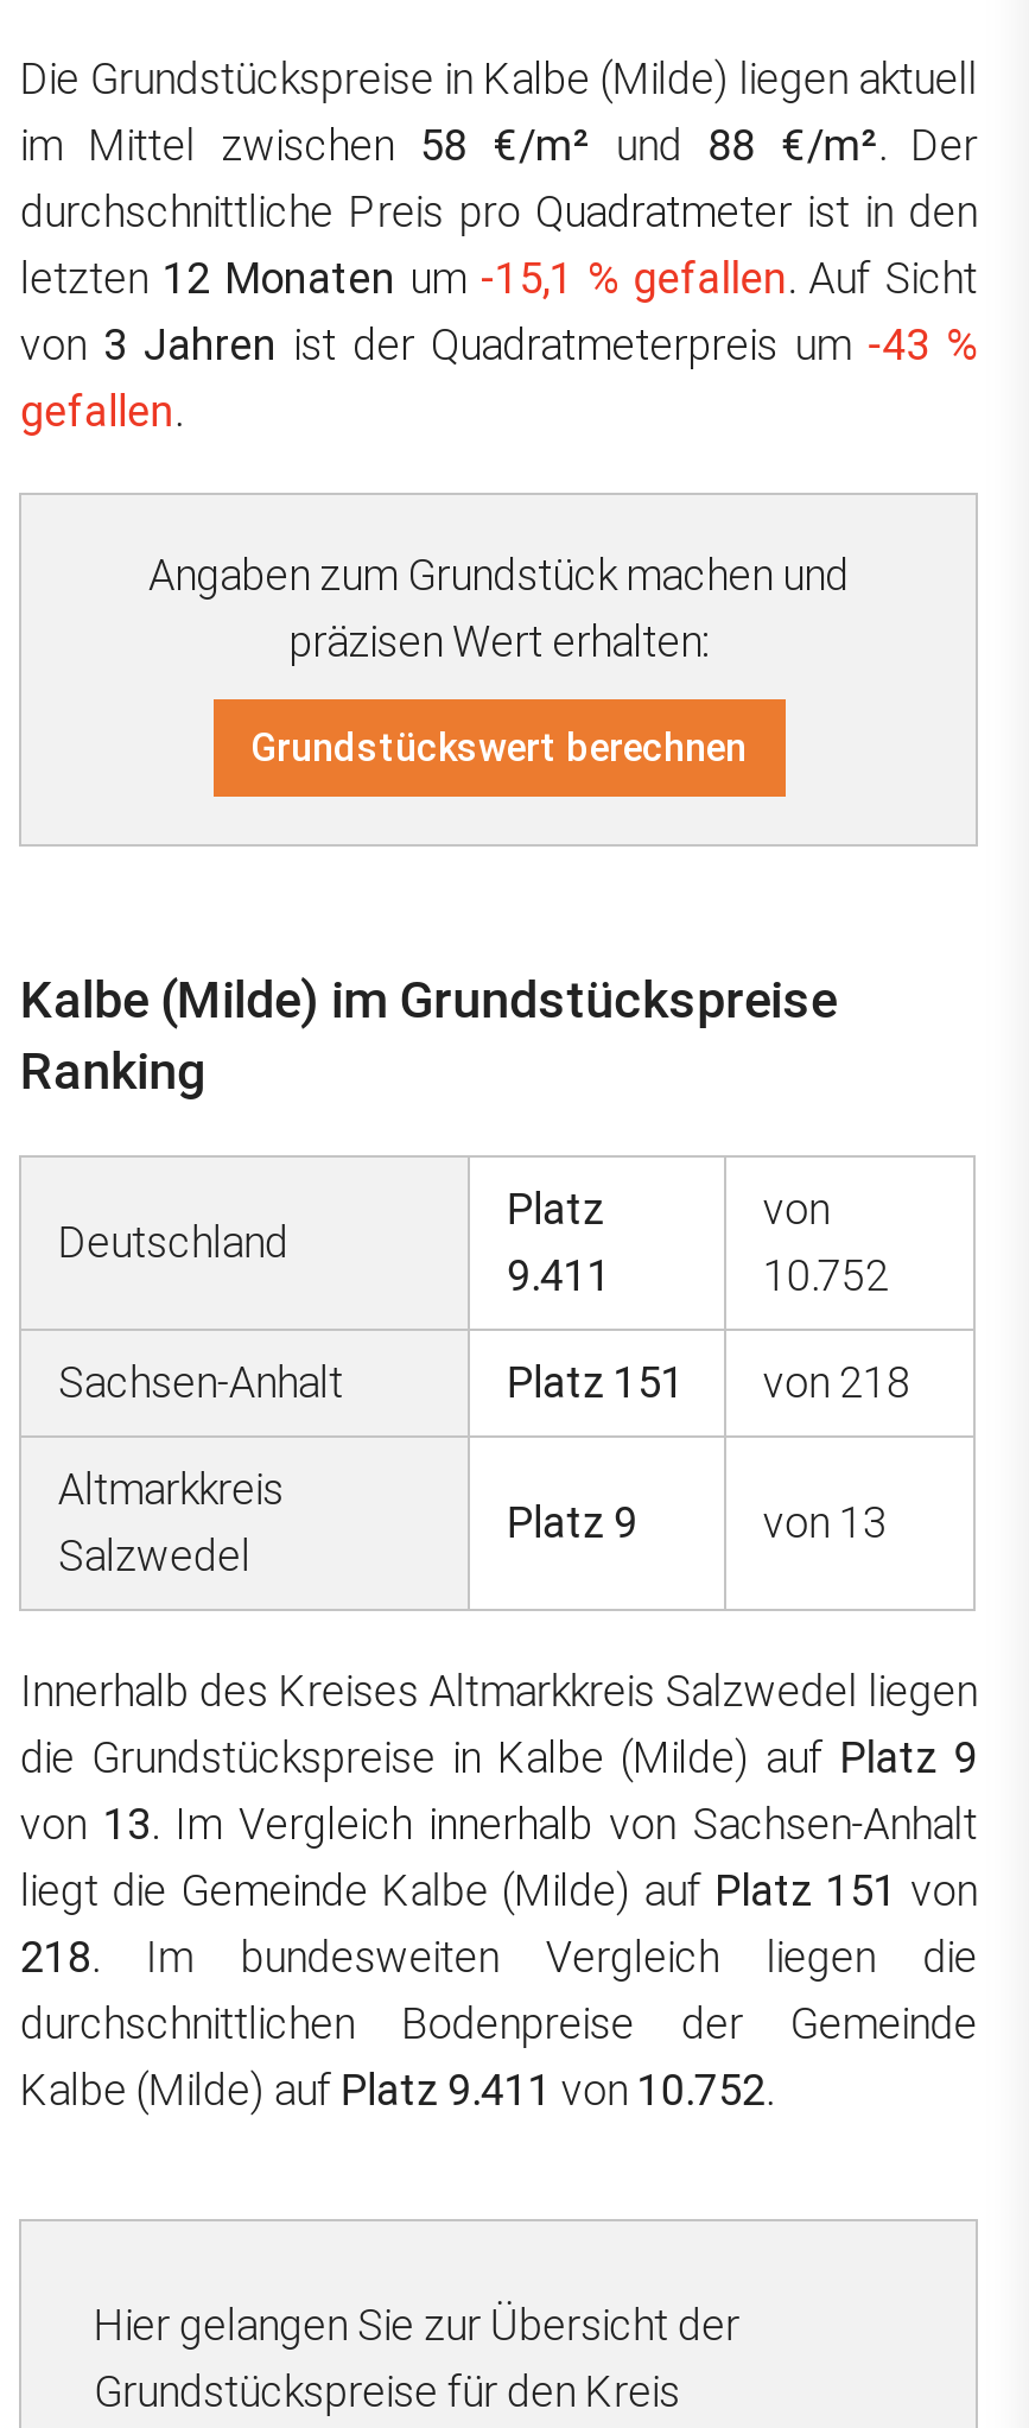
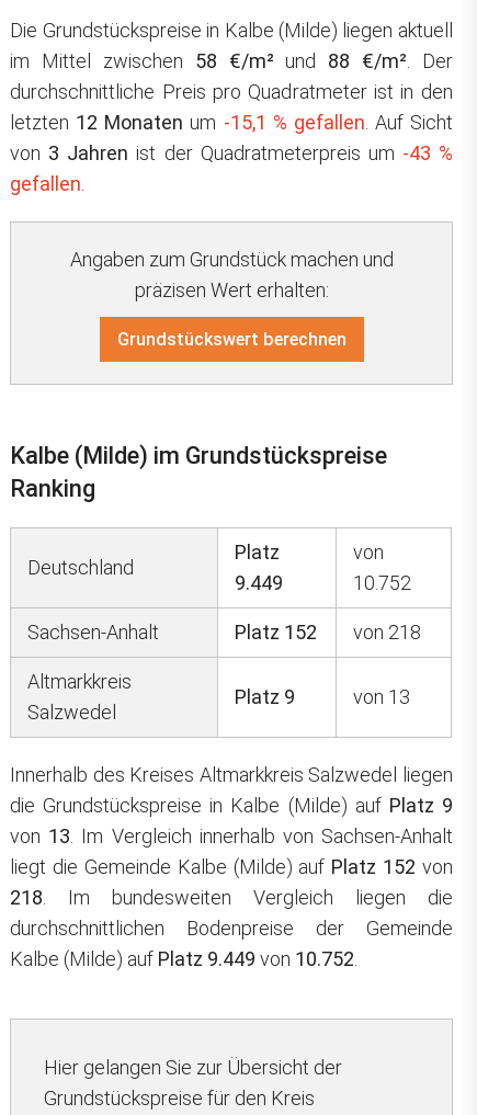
[507,1250,611,1300] 9.411 -> [235,571,283,594] 9.449
[507,1357,910,1407] Platz 151 von 218 -> [235,621,422,644] Platz 152 von 218
[20,1865,977,1915] liegt die Gemeinde Kalbe (Milde) auf Platz 151 von -> [10,855,452,878] liegt die Gemeinde Kalbe (Milde) auf Platz 152 von
[20,2065,772,2115] Kalbe (Milde) auf Platz 9.411 von 10.752. -> [10,947,358,970] Kalbe (Milde) auf Platz 9.449 von 10.752.

